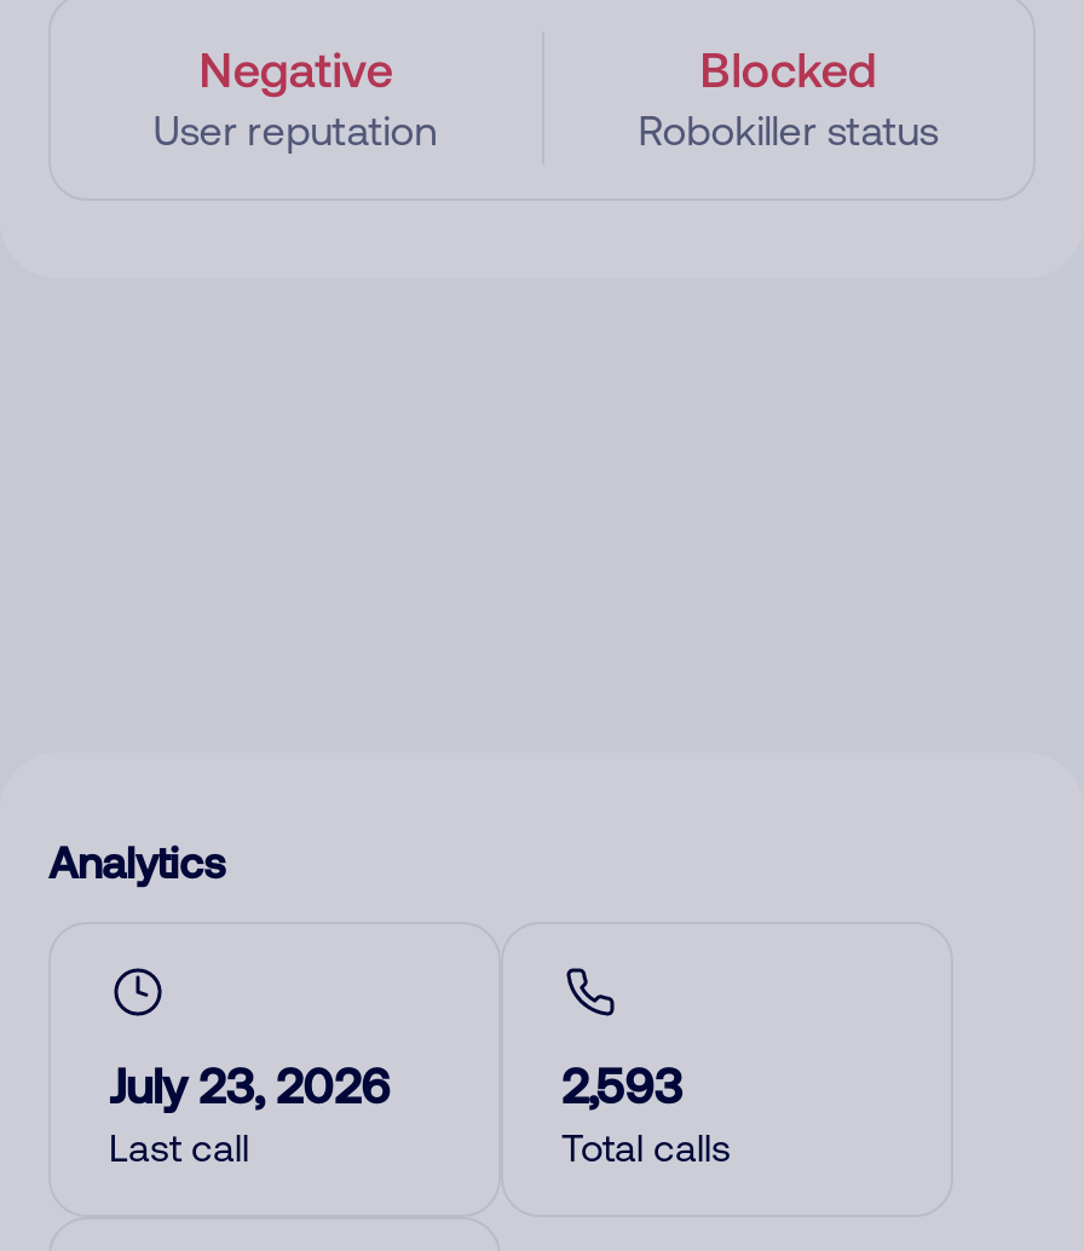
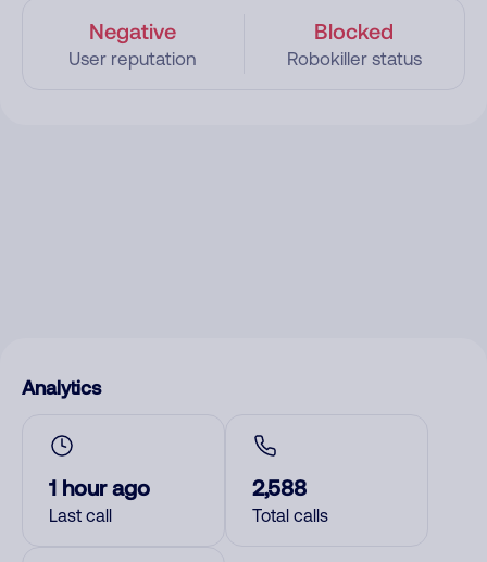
[109,1055,390,1113] July 23, 2026 -> [49,474,150,500] 1 hour ago
[561,1055,682,1113] 2,593 -> [252,474,307,500] 2,588

